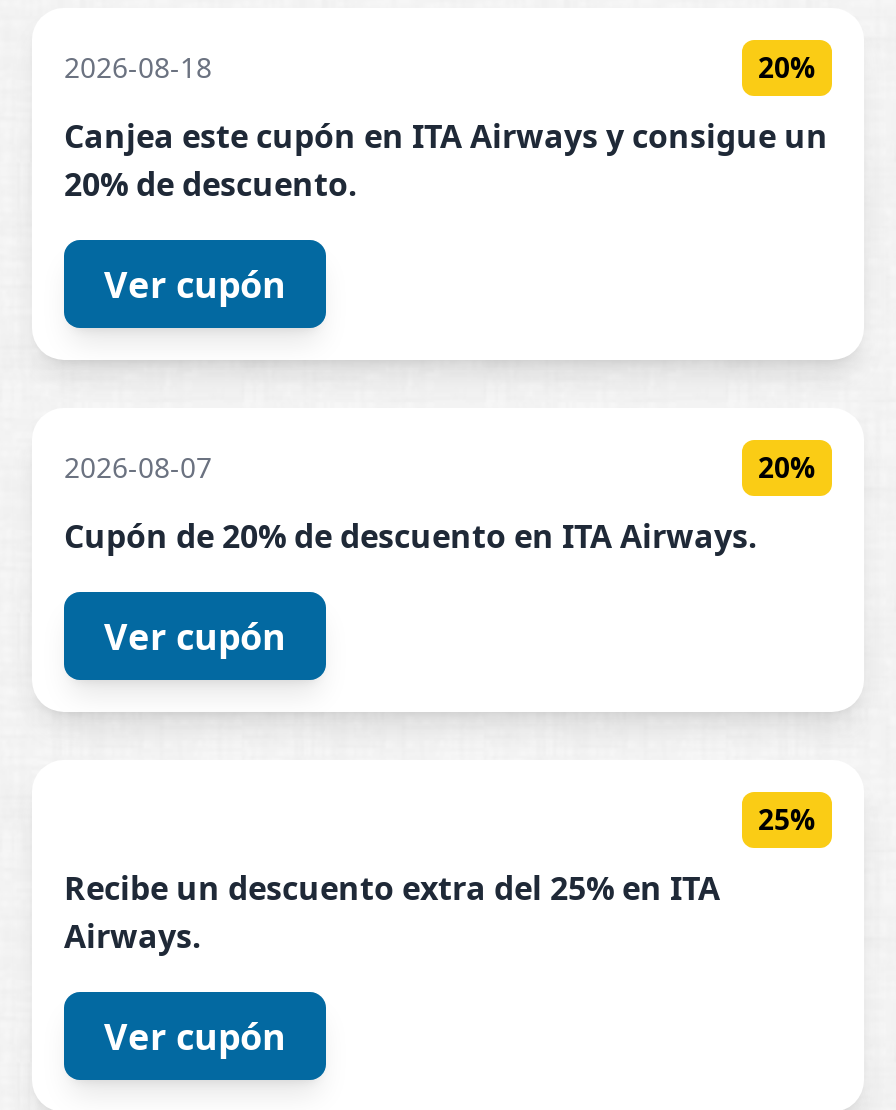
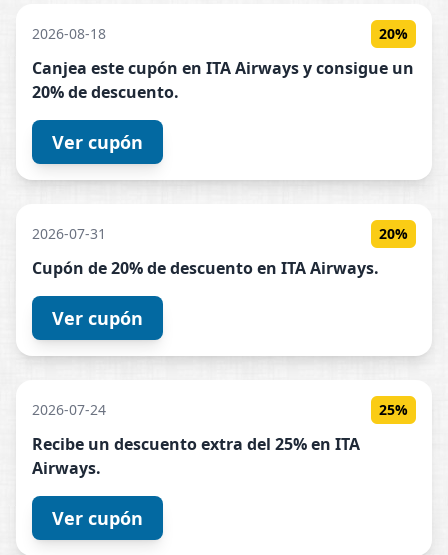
[64,448,212,486] 2026-08-07 -> [32,224,106,243] 2026-07-31
none -> [32,400,106,419] 2026-07-24

